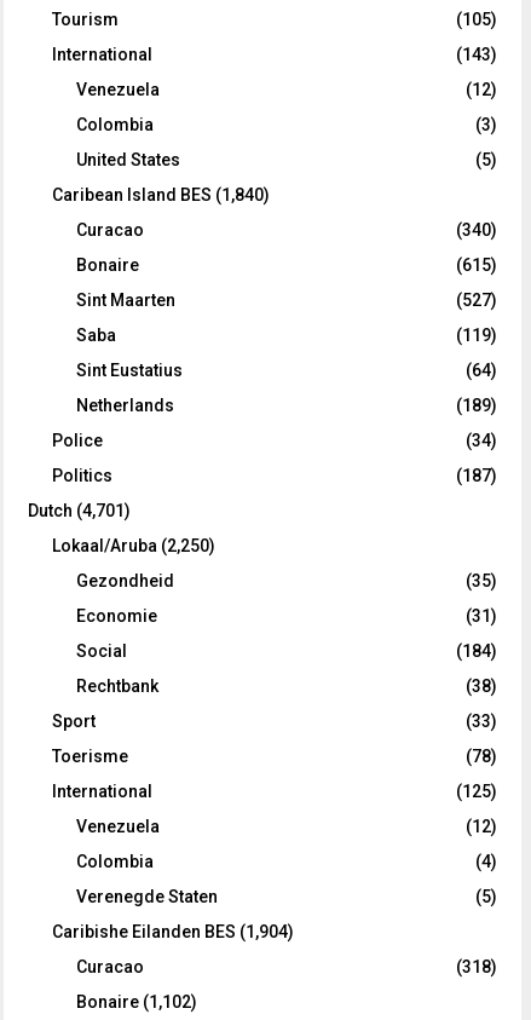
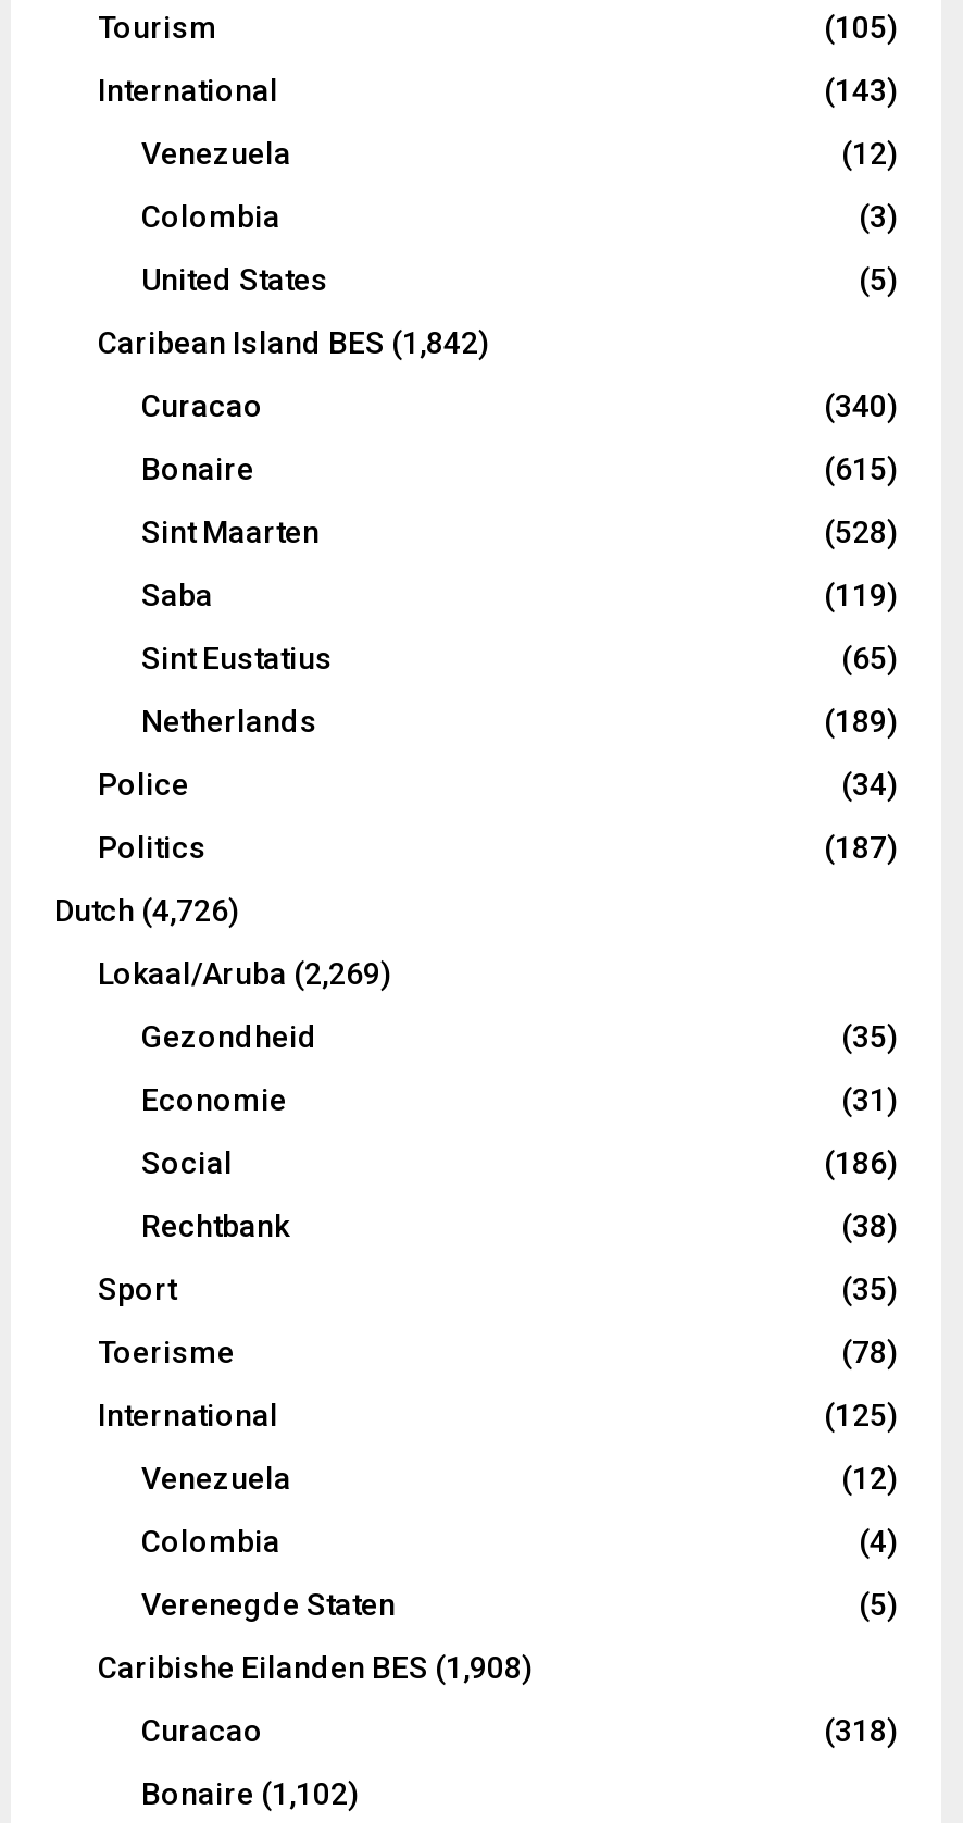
[52,185,270,204] Caribean Island BES (1,840) -> [98,325,489,360] Caribean Island BES (1,842)
[456,290,497,309] (527) -> [824,515,898,550] (528)
[466,360,497,379] (64) -> [841,641,898,676] (65)
[28,500,131,520] Dutch (4,701) -> [54,893,239,928] Dutch (4,726)
[52,536,215,555] Lokaal/Aruba (2,250) -> [98,956,391,991] Lokaal/Aruba (2,269)
[456,641,497,660] (184) -> [824,1146,898,1180] (186)
[466,711,497,730] (33) -> [841,1272,898,1307] (35)
[52,922,294,941] Caribishe Eilanden BES (1,904) -> [98,1650,533,1685] Caribishe Eilanden BES (1,908)

